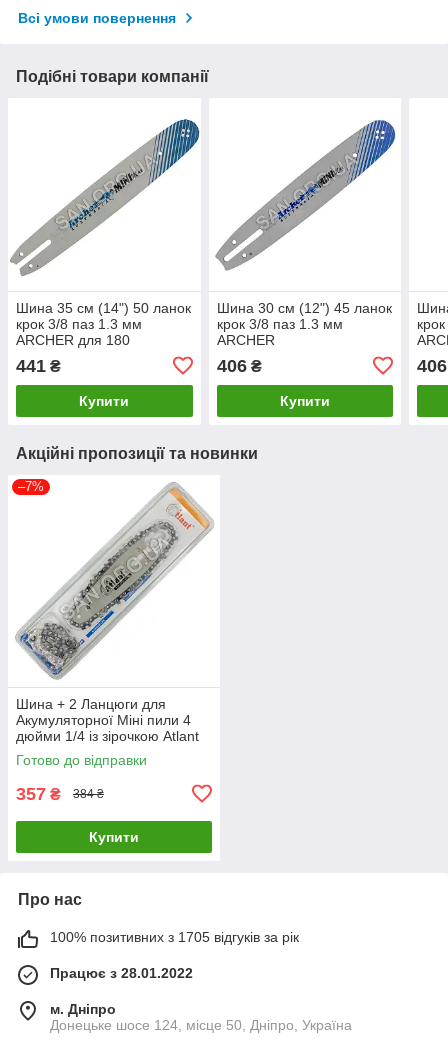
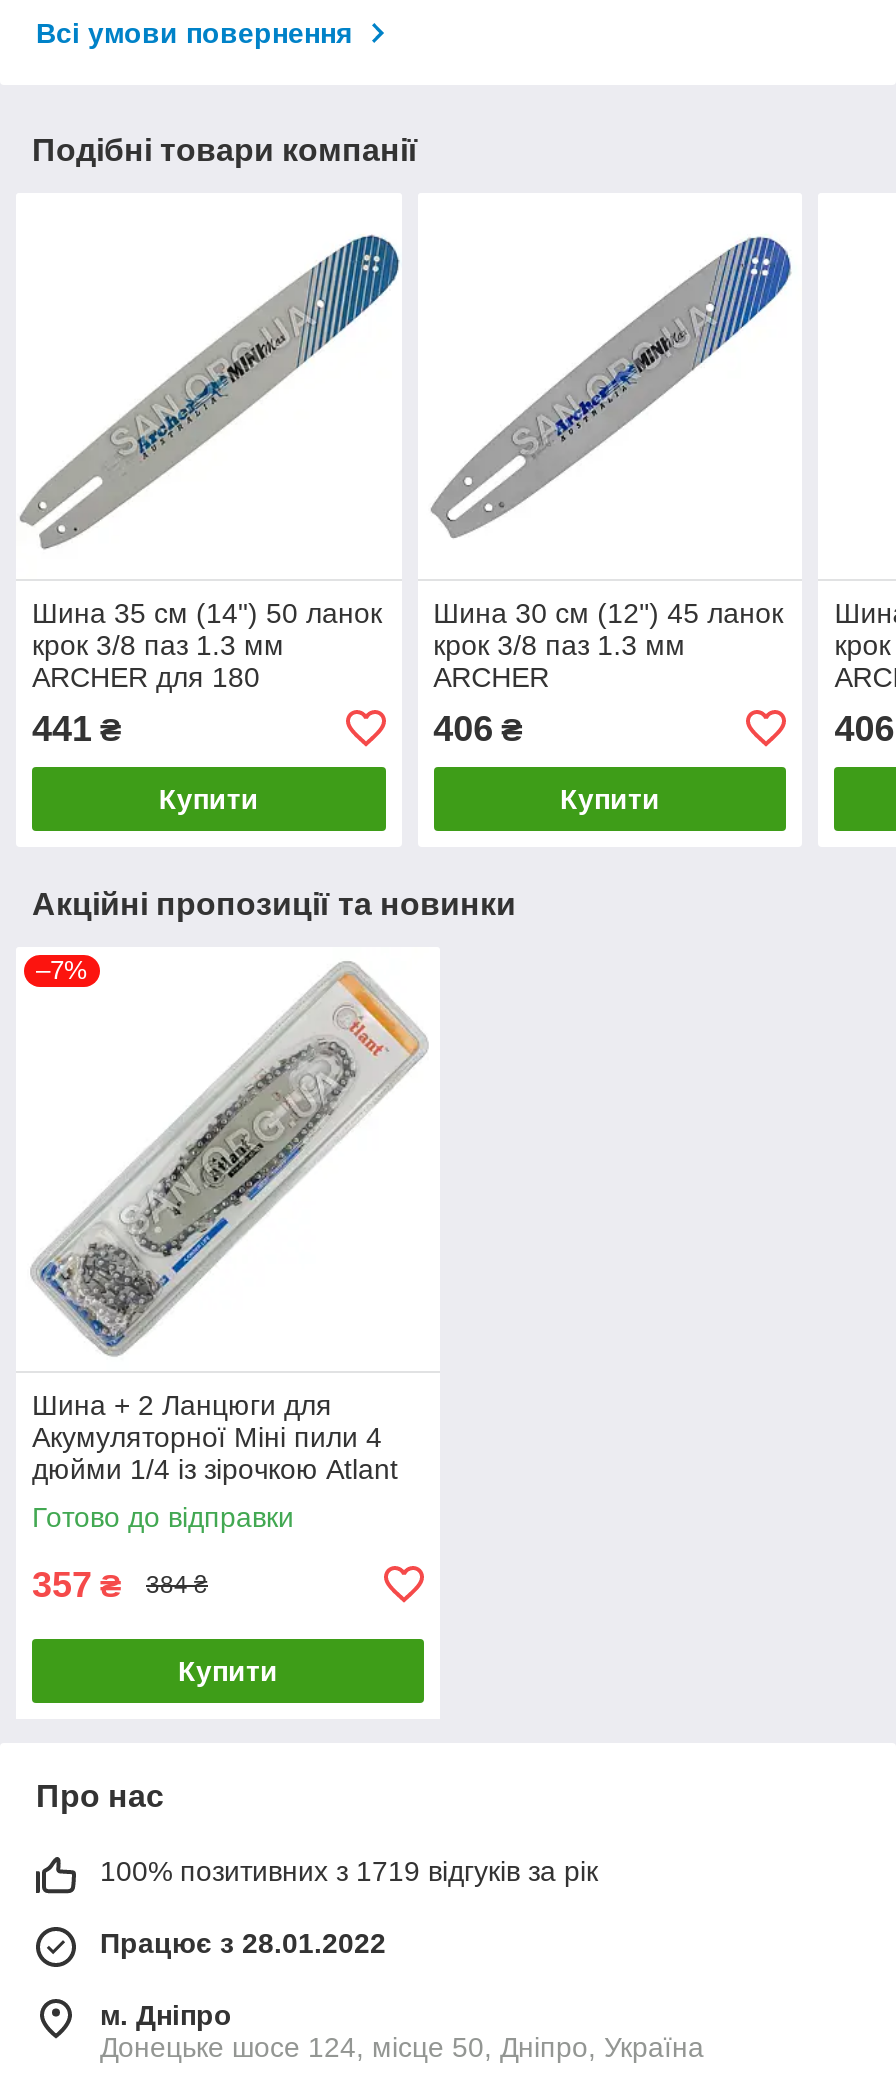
[50,929,299,945] 100% позитивних з 1705 відгуків за рік -> [100,1855,598,1887] 100% позитивних з 1719 відгуків за рік

